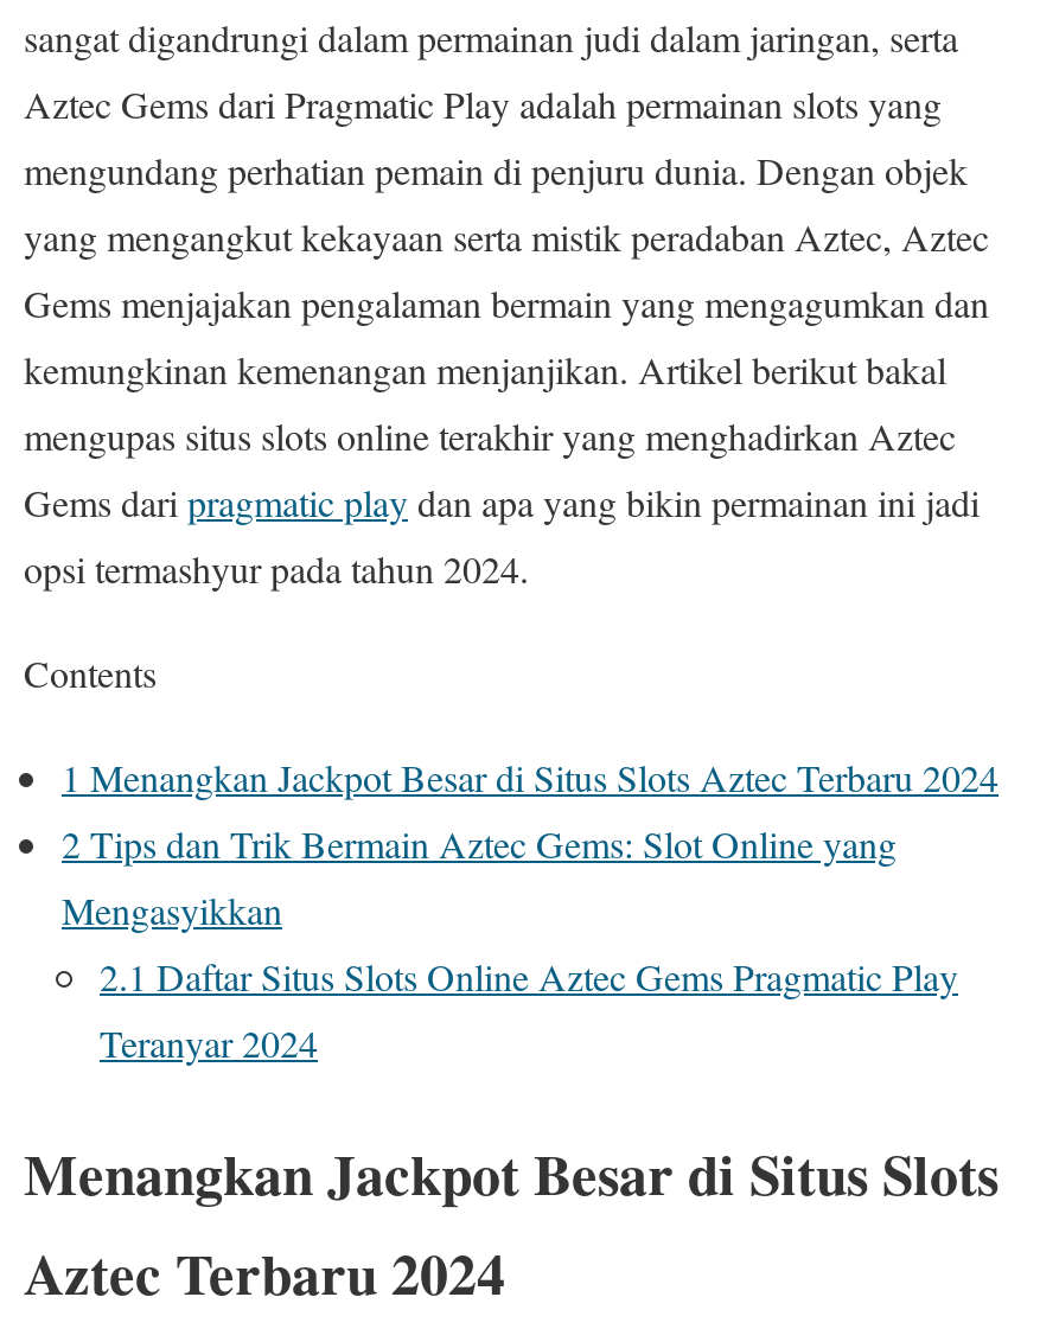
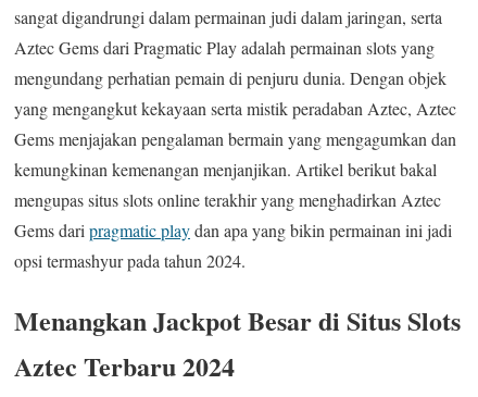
[24,647,998,1067] Contents | 1 Menangkan Jackpot Besar di Situs Slots Aztec Terbaru 2024 | 2 Tips dan Trik Bermain Aztec Gems: Slot Online yang | Mengasyikkan | 2.1 Daftar Situs Slots Online Aztec Gems Pragmatic Play | Teranyar 2024 -> none

